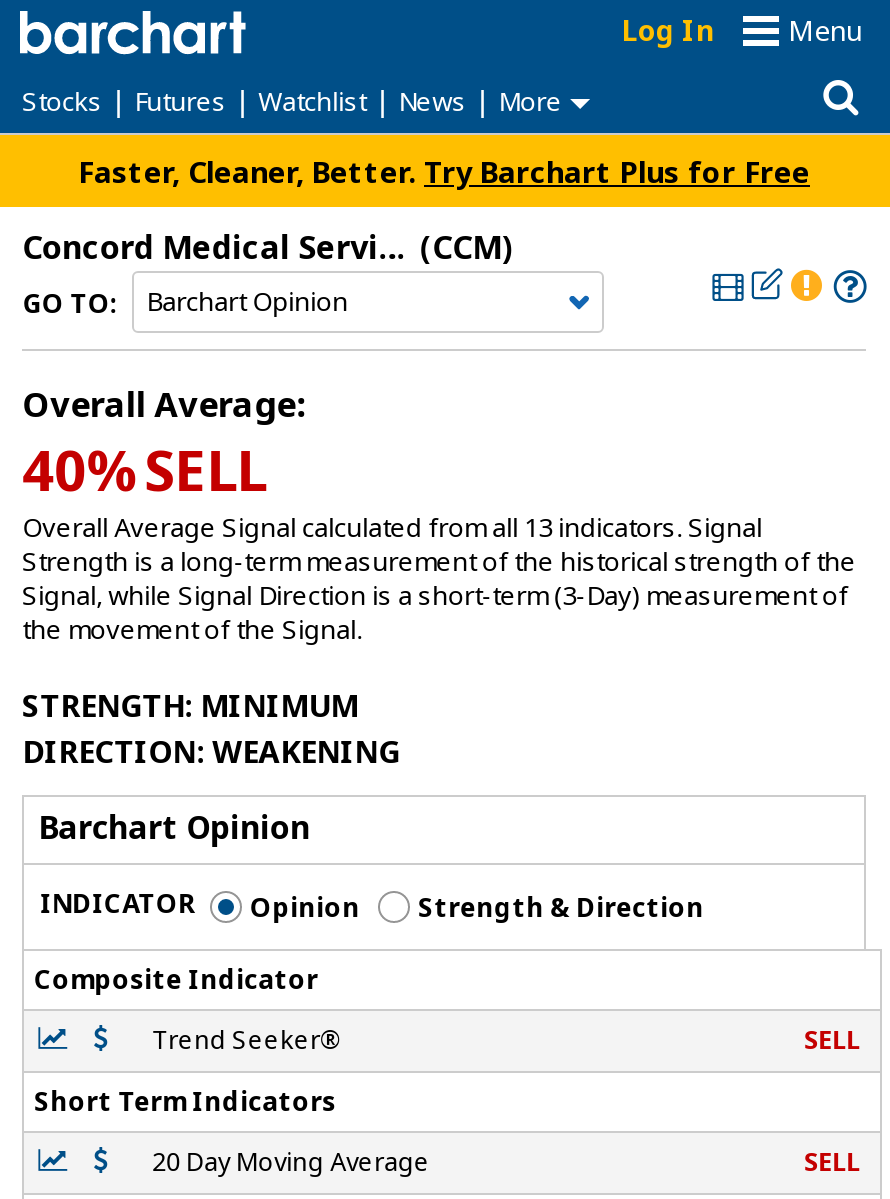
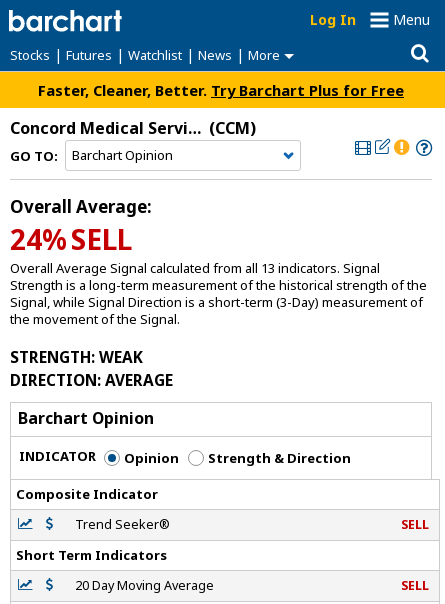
[22,431,266,507] 40% SELL -> [10,220,132,258] 24% SELL
[22,684,358,726] STRENGTH: MINIMUM -> [10,346,143,367] STRENGTH: WEAK
[22,730,400,772] DIRECTION: WEAKENING -> [10,369,173,390] DIRECTION: AVERAGE

